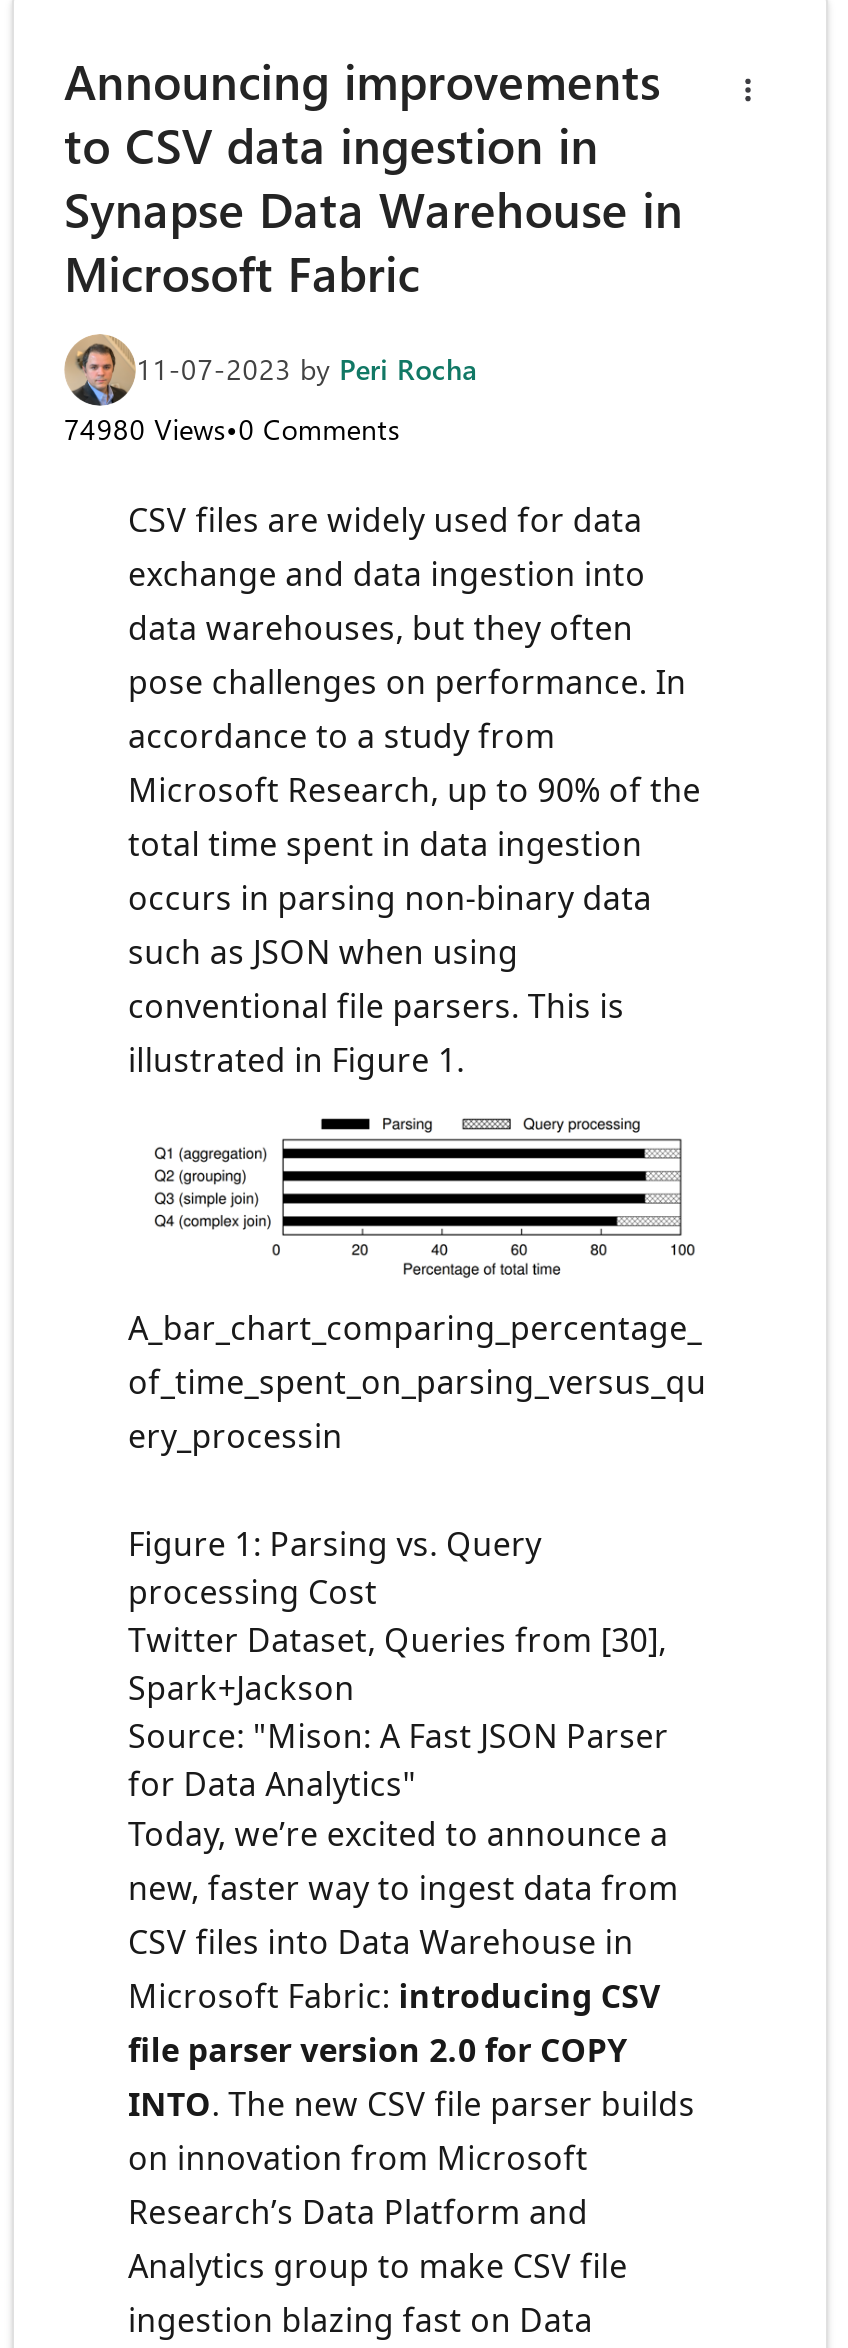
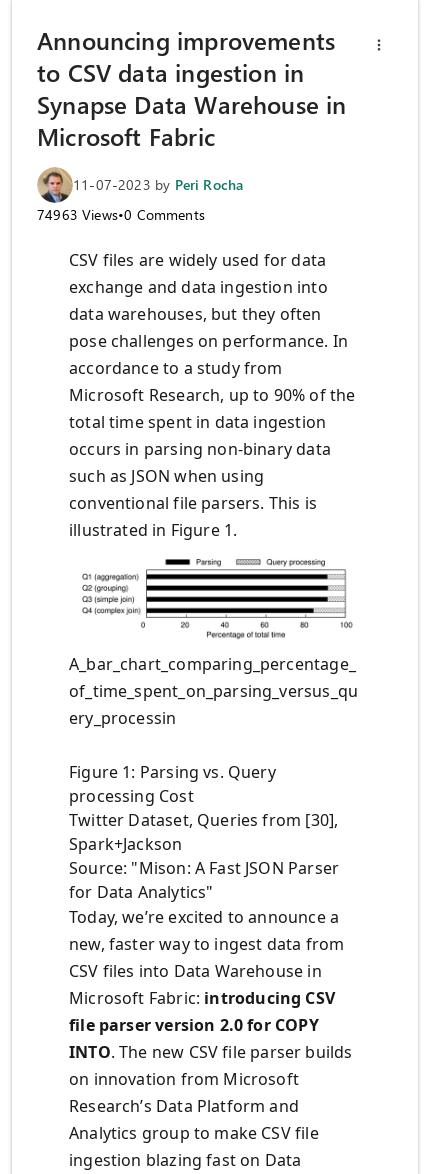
[64,411,400,449] 74980 Views•0 Comments -> [37,205,205,224] 74963 Views•0 Comments

